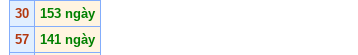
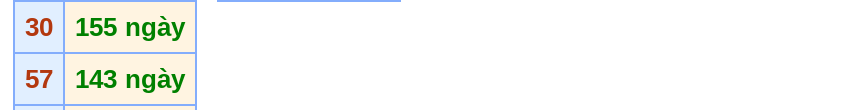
[15,6,95,21] 30 153 ngày -> [25,12,185,42] 30 155 ngày
[15,32,95,47] 57 141 ngày -> [25,64,185,94] 57 143 ngày

